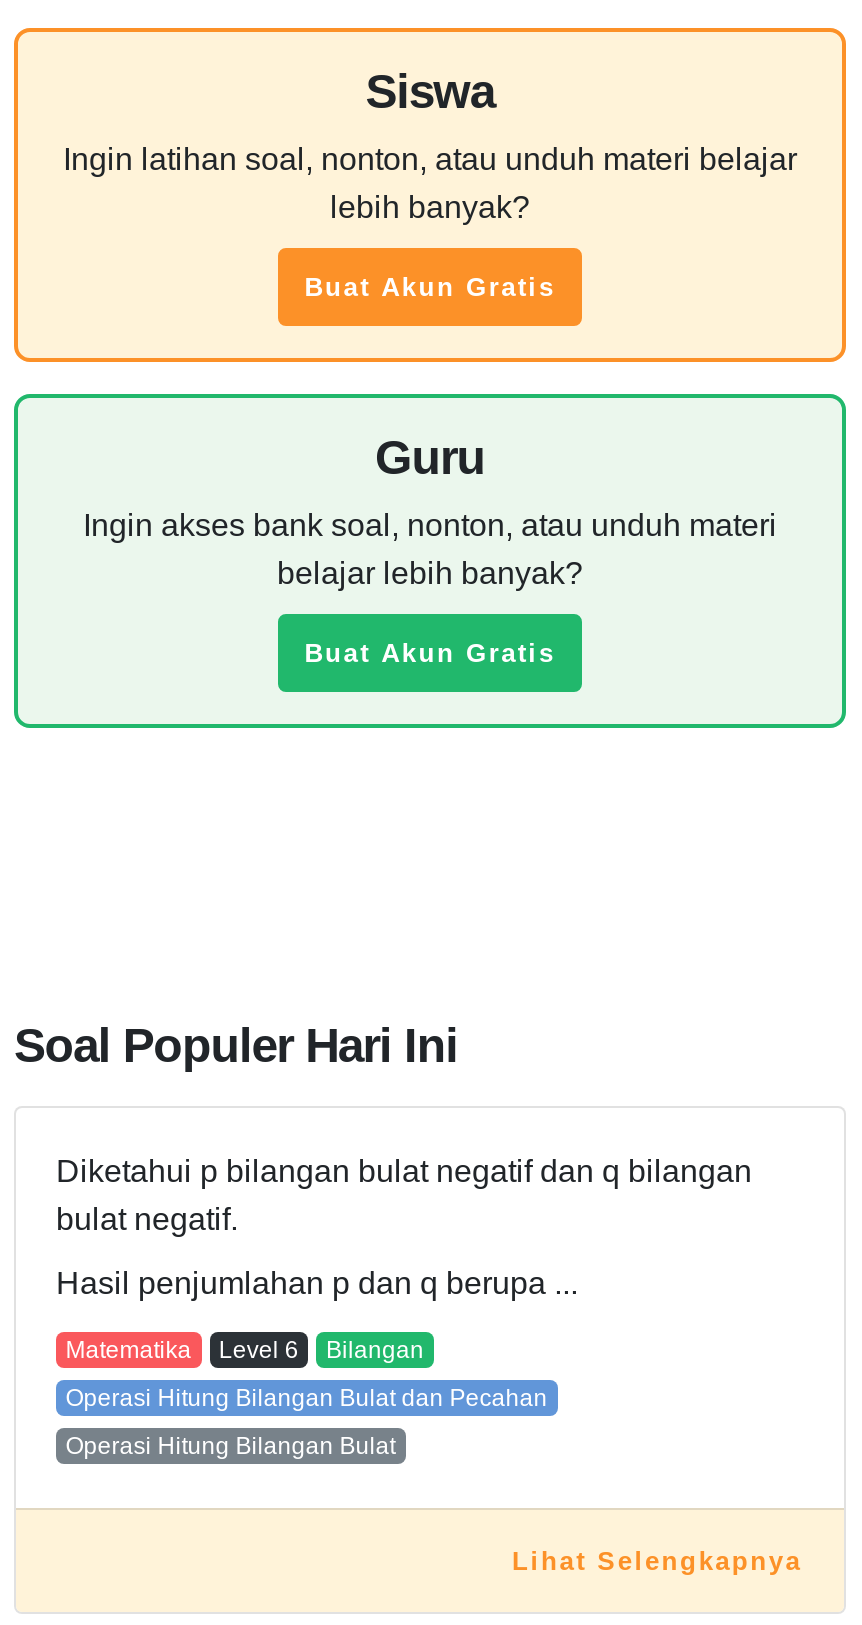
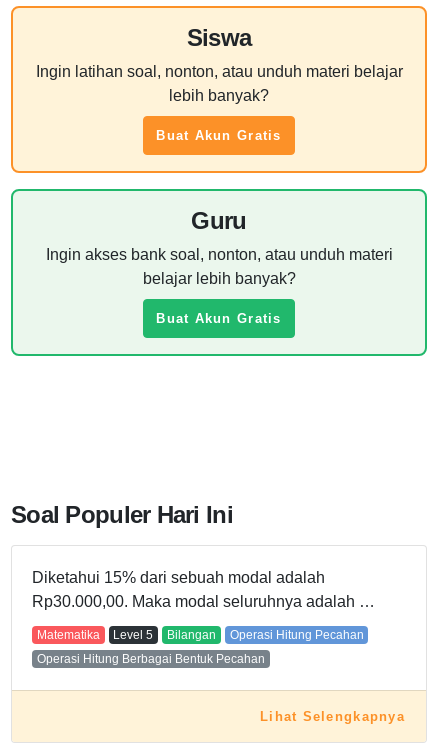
[56,1155,752,1301] Diketahui p bilangan bulat negatif dan q bilangan | bulat negatif. | Hasil penjumlahan p dan q berupa ... -> [32,569,375,610] Diketahui 15% dari sebuah modal adalah | Rp30.000,00. Maka modal seluruhnya adalah …
[219,1337,299,1365] Level 6 -> [113,628,153,642] Level 5
[66,1385,548,1413] Operasi Hitung Bilangan Bulat dan Pecahan -> [230,628,364,642] Operasi Hitung Pecahan
[66,1433,396,1461] Operasi Hitung Bilangan Bulat -> [37,652,265,666] Operasi Hitung Berbagai Bentuk Pecahan

